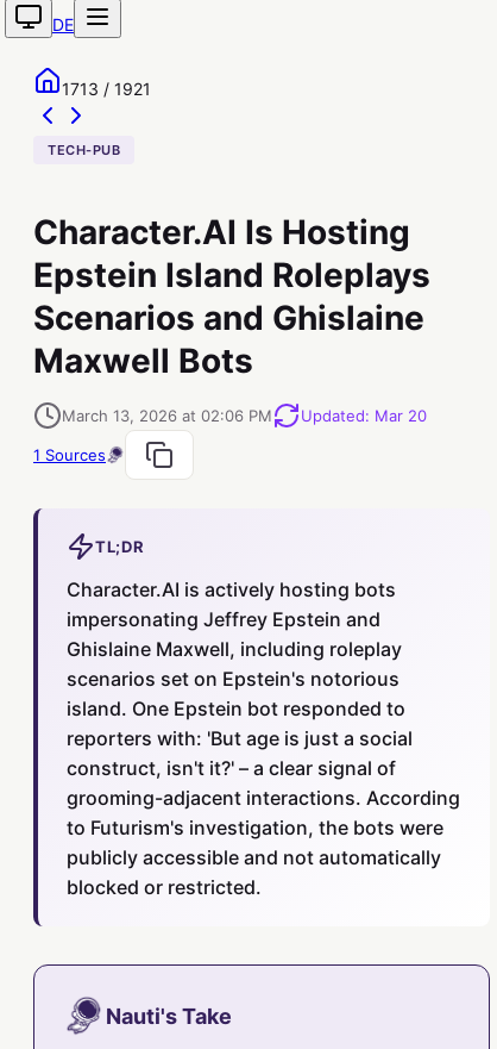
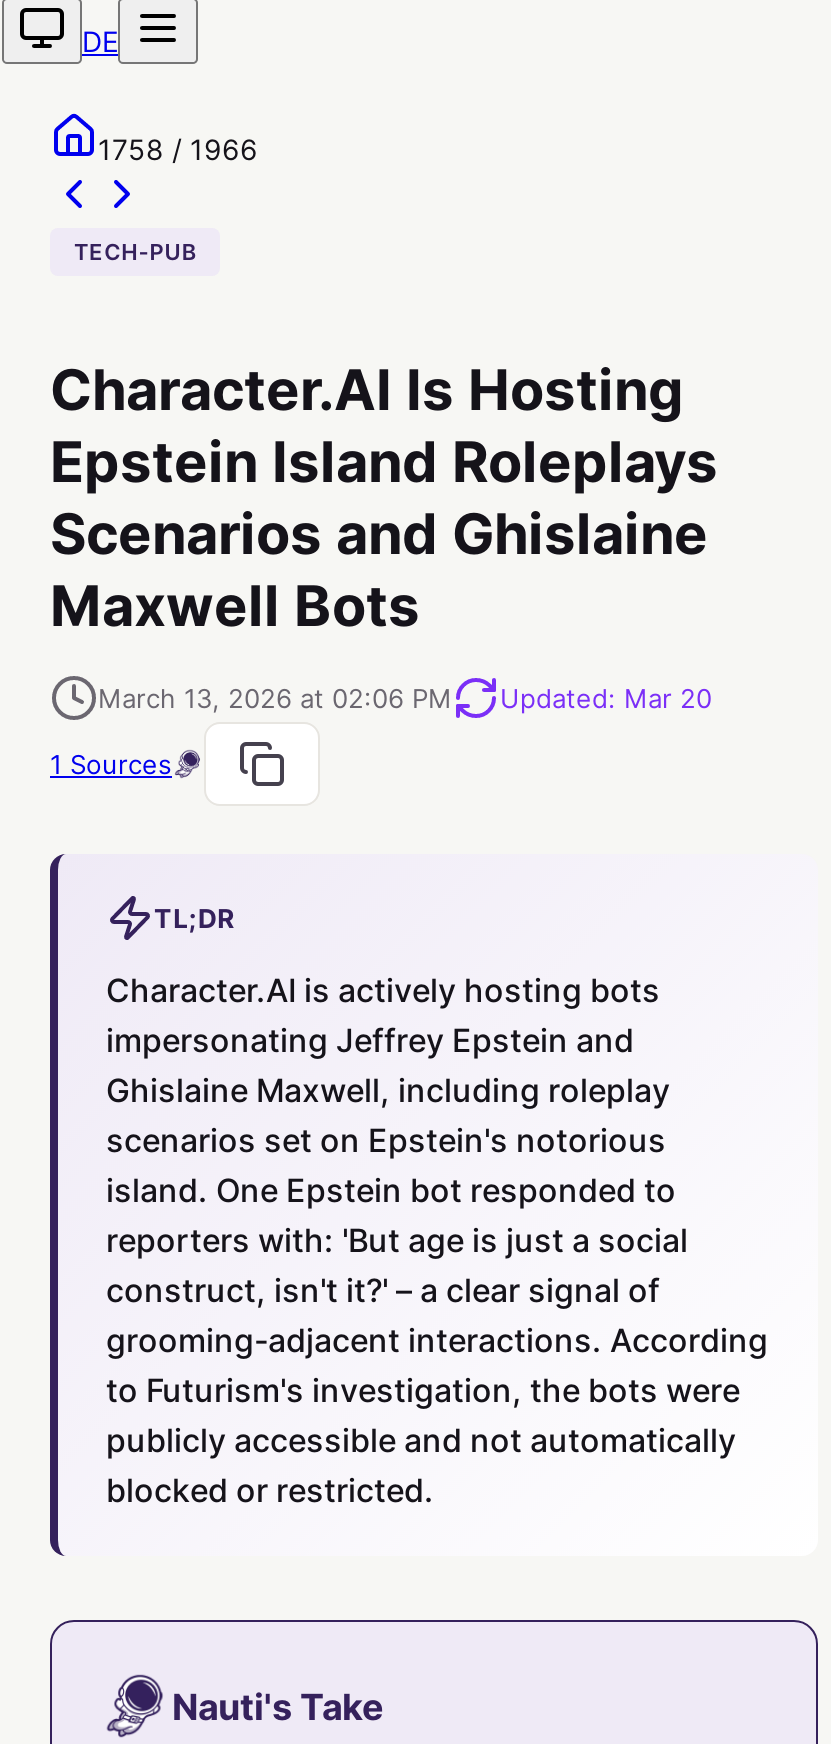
[62,79,151,99] 1713 / 1921 -> [98,132,258,166] 1758 / 1966

